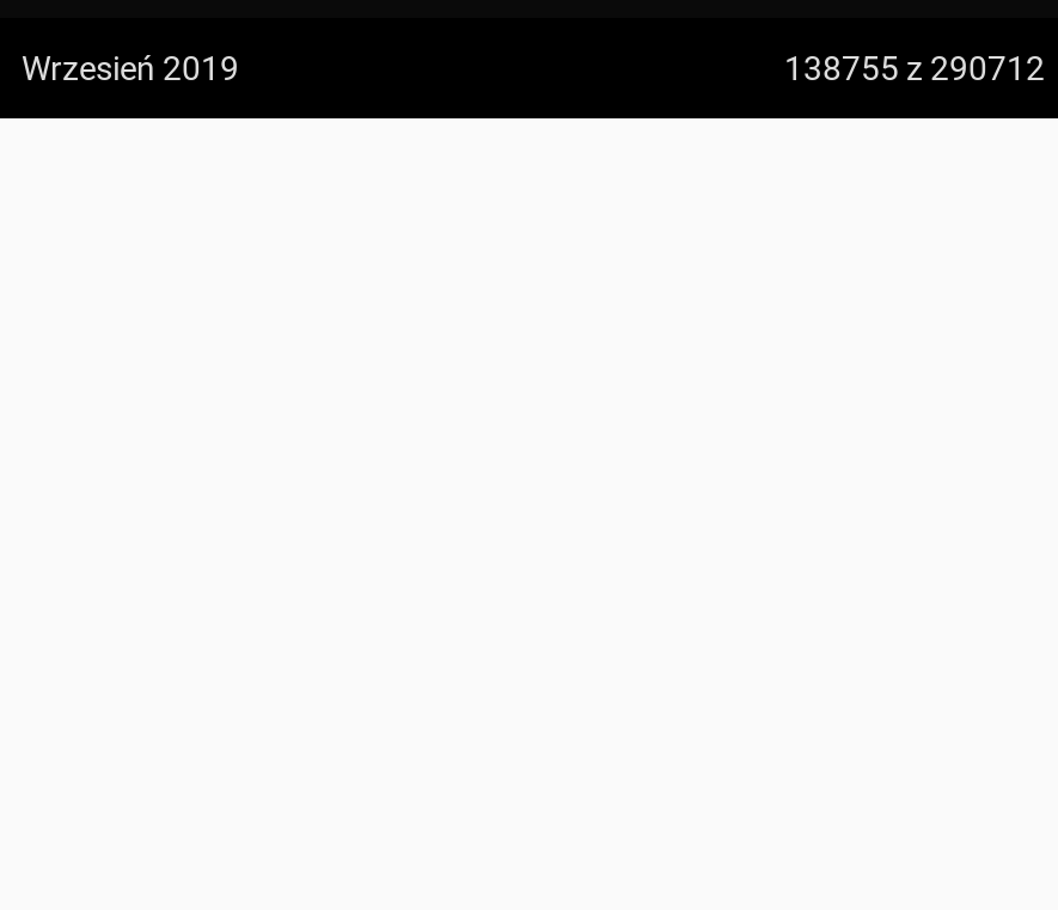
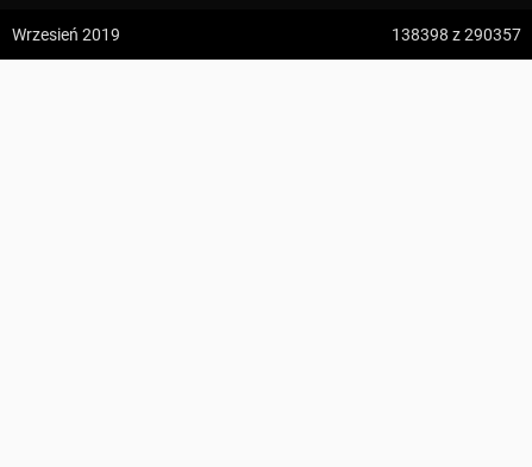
[784,49,1045,87] 138755 z 290712 -> [392,25,521,44] 138398 z 290357

